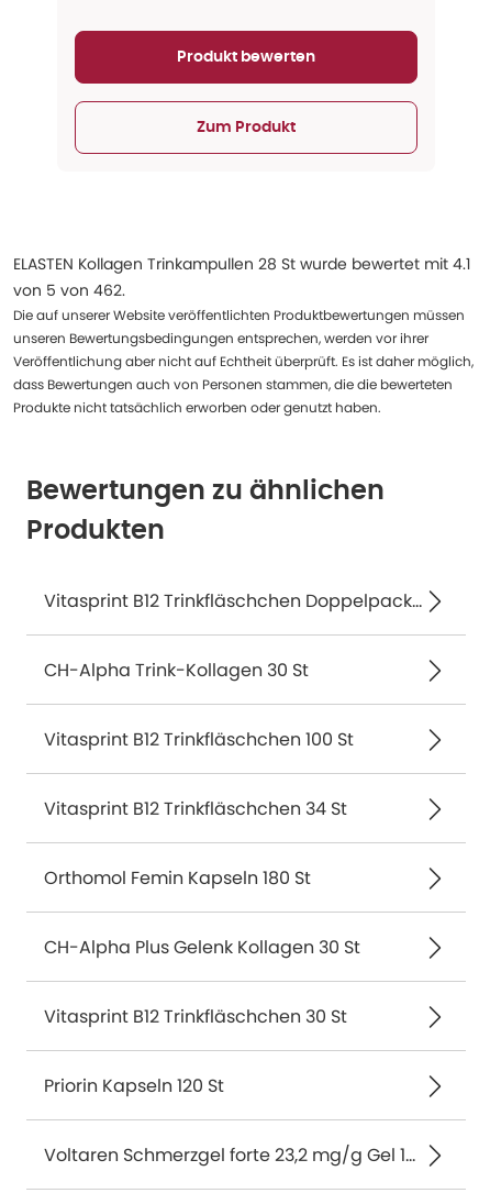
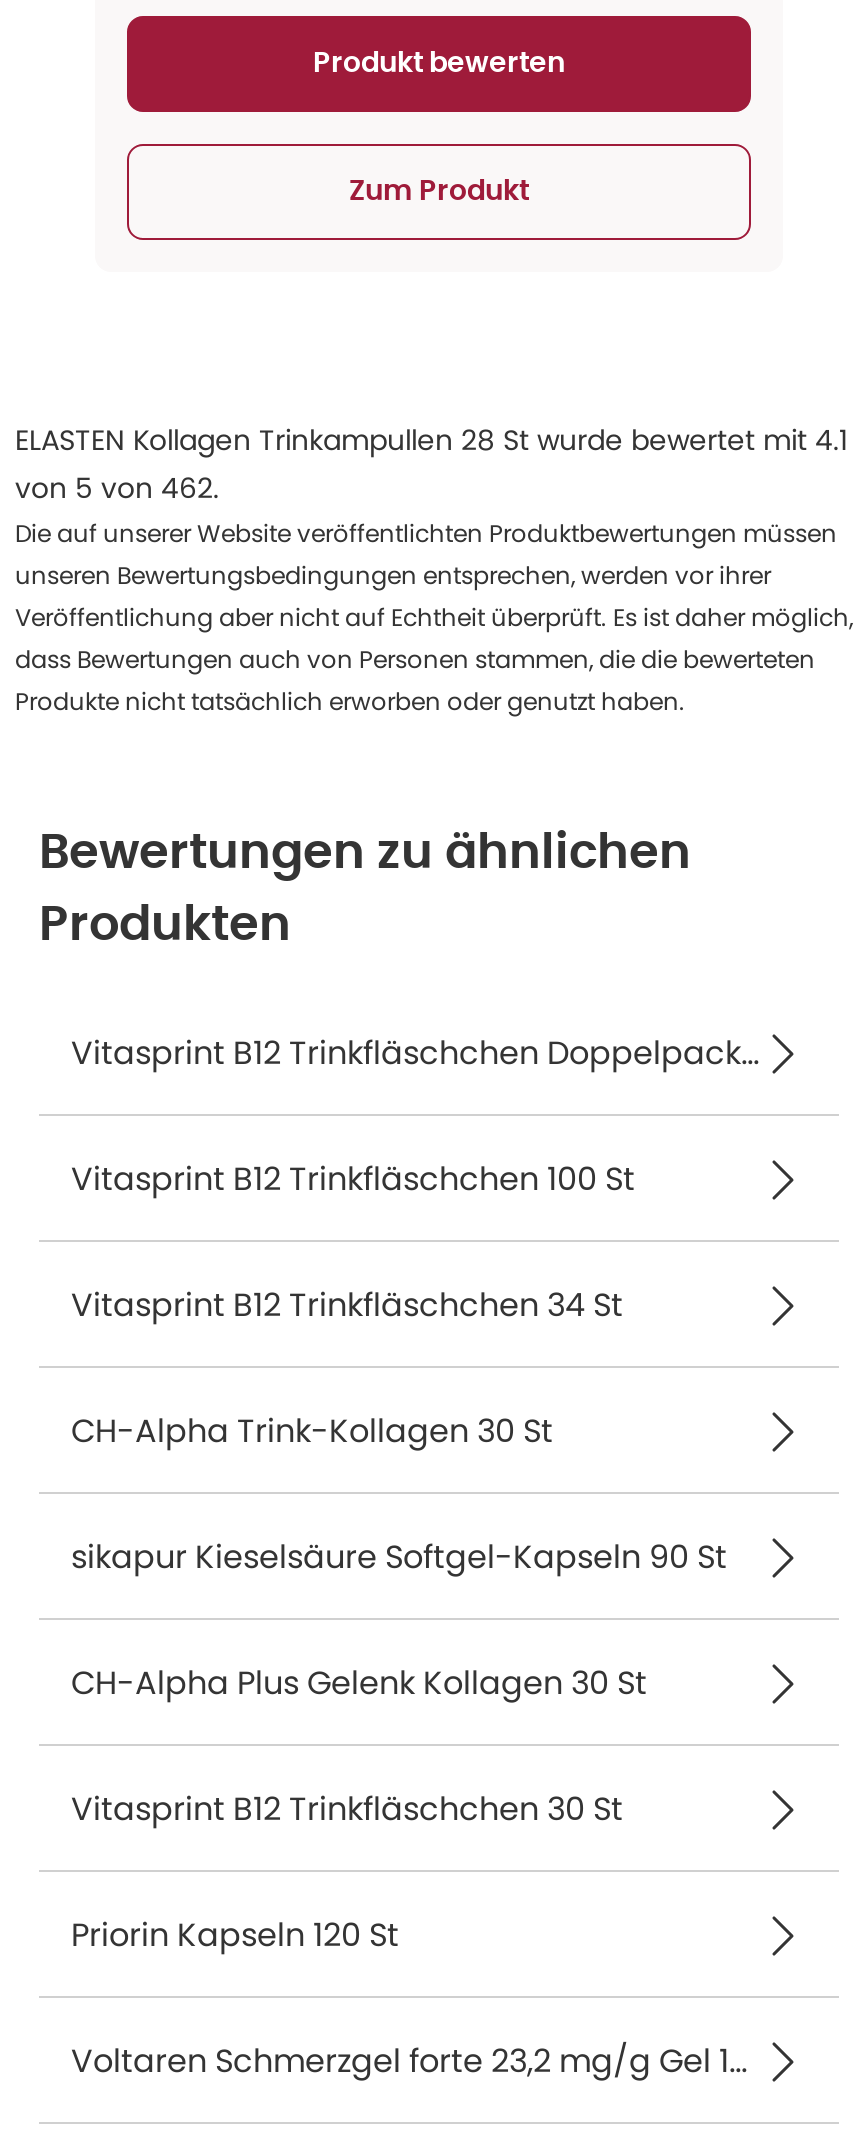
moved [44,658,309,683] -> [71,1408,553,1454]: CH-Alpha Trink-Kollagen 30 St
moved [44,727,354,821] -> [71,1156,635,1328]: Vitasprint B12 Trinkfläschchen 100 St | Vitasprint B12 Trinkfläschchen 34 St
[44,865,311,891] Orthomol Femin Kapseln 180 St -> [71,1534,727,1580] sikapur Kieselsäure Softgel-Kapseln 90 St

